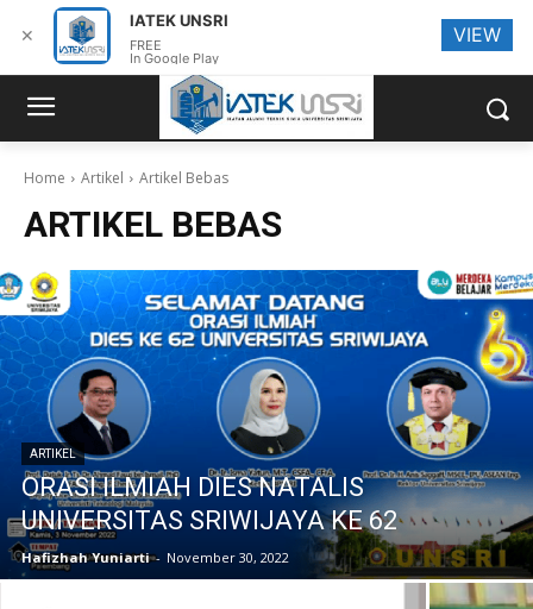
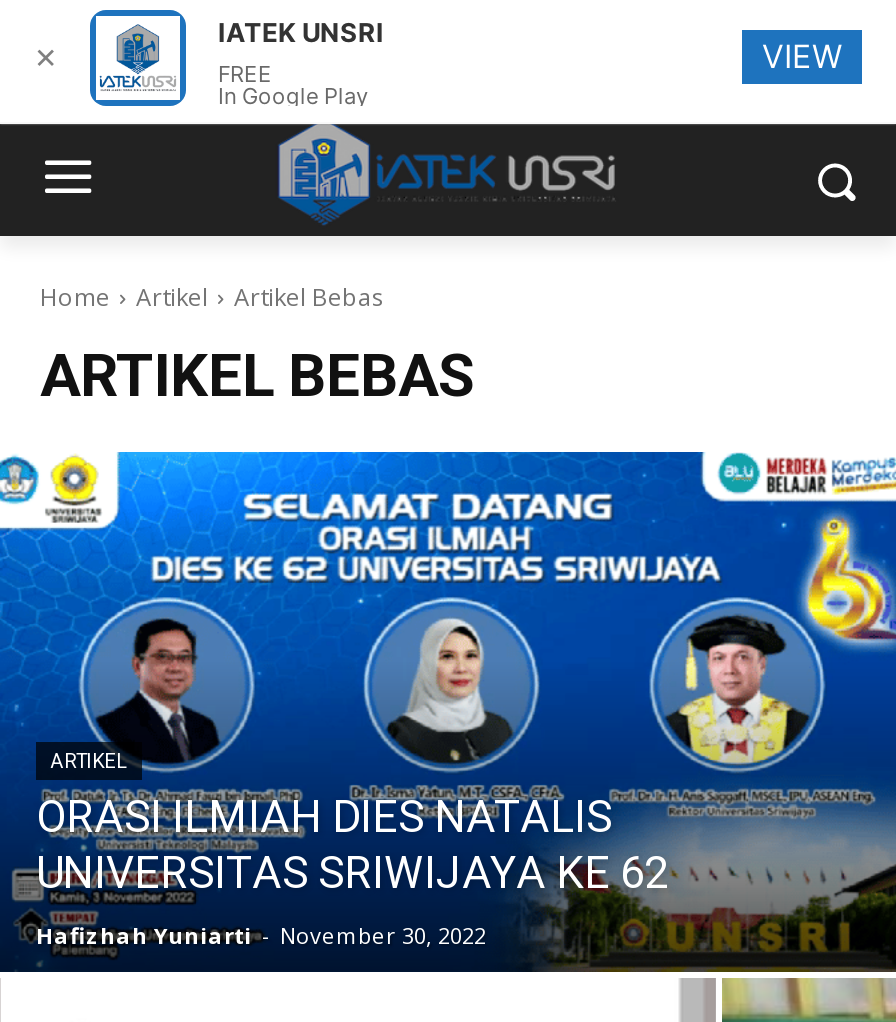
[158,75,375,139] [image] -> [268,122,628,234] [image]

